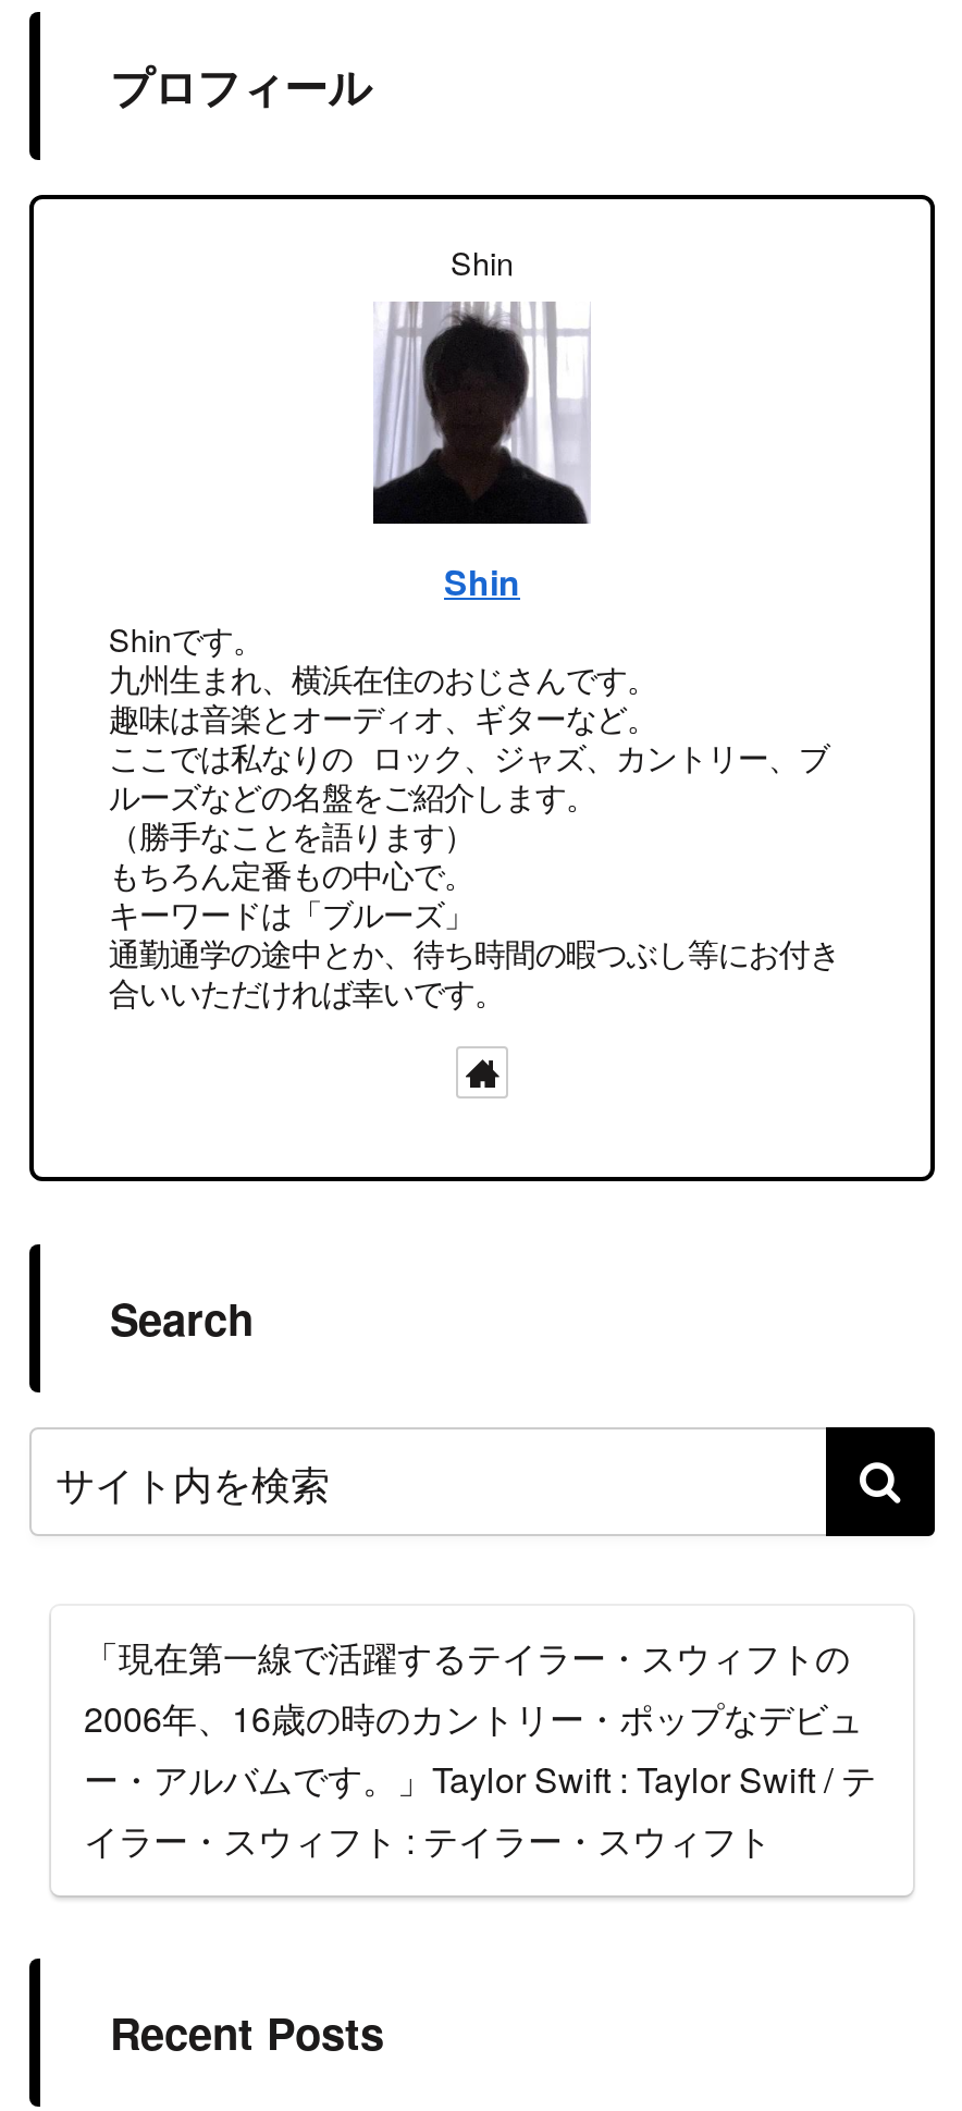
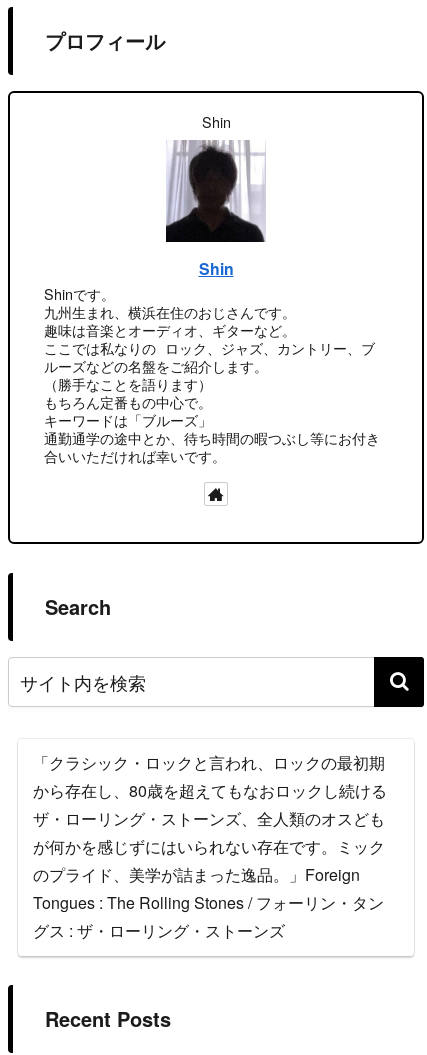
[84,1632,876,1865] 「現在第一線で活躍するテイラー・スウィフトの | 2006年、16歳の時のカントリー・ポップなデビュ | ー・アルバムです。」Taylor Swift : Taylor Swift / テ | イラー・スウィフト : テイラー・スウィフト -> [33,751,387,942] 「クラシック・ロックと言われ、ロックの最初期 | から存在し、80歳を超えてもなおロックし続ける | ザ・ローリング・ストーンズ、全人類のオスども | が何かを感じずにはいられない存在です。ミック | のプライド、美学が詰まった逸品。」Foreign | Tongues : The Rolling Stones / フォーリン・タン | グス : ザ・ローリング・ストーンズ

